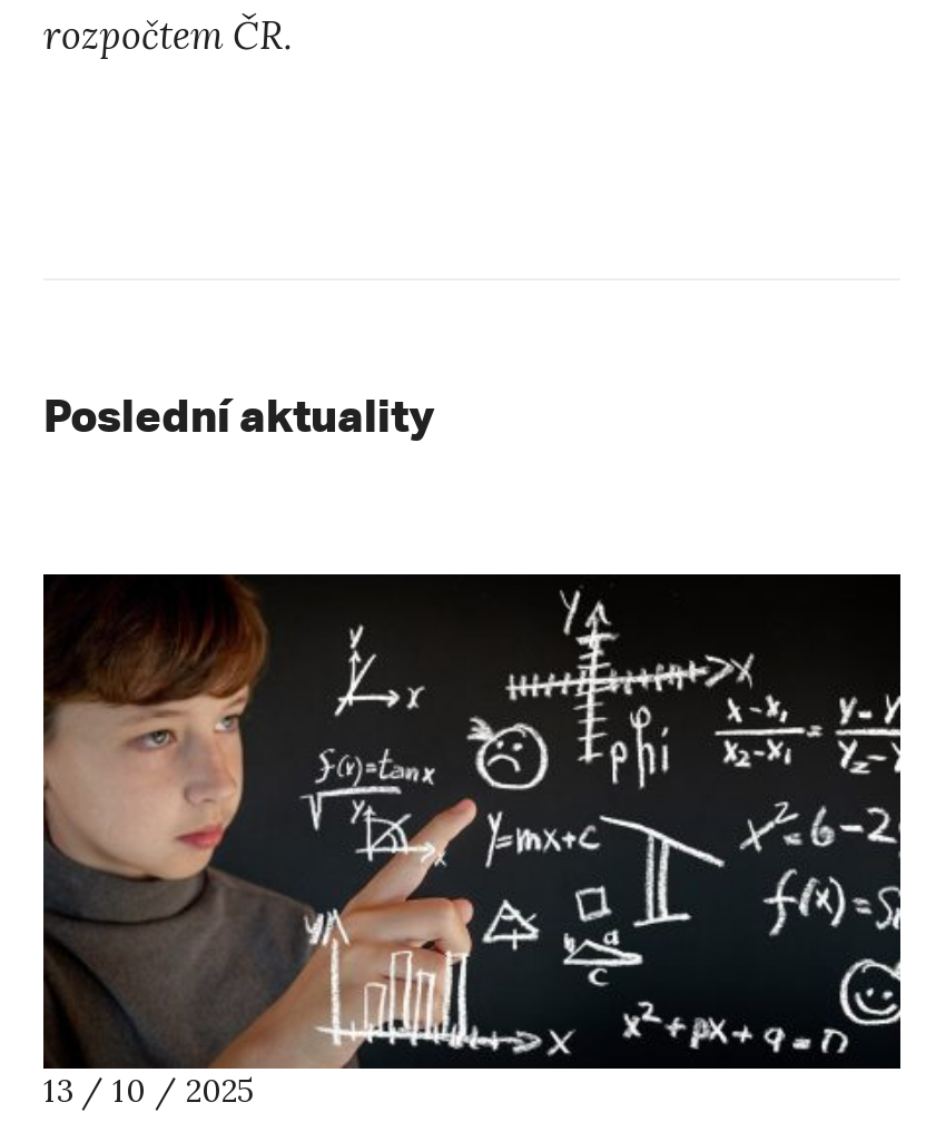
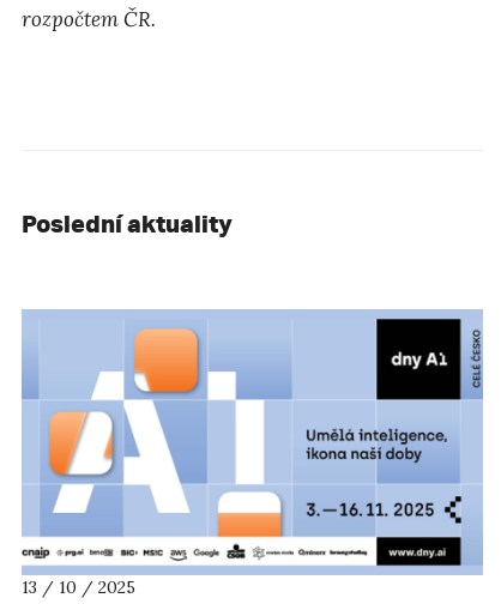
[41,572,903,1071] [image] -> [22,309,483,575] [image]

